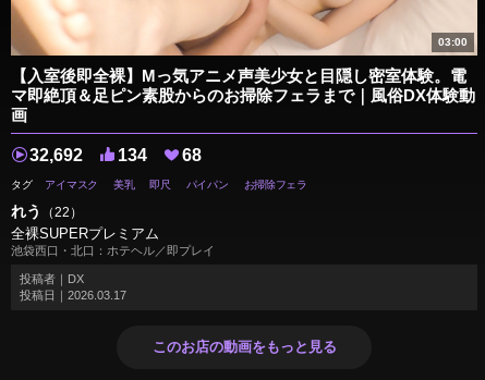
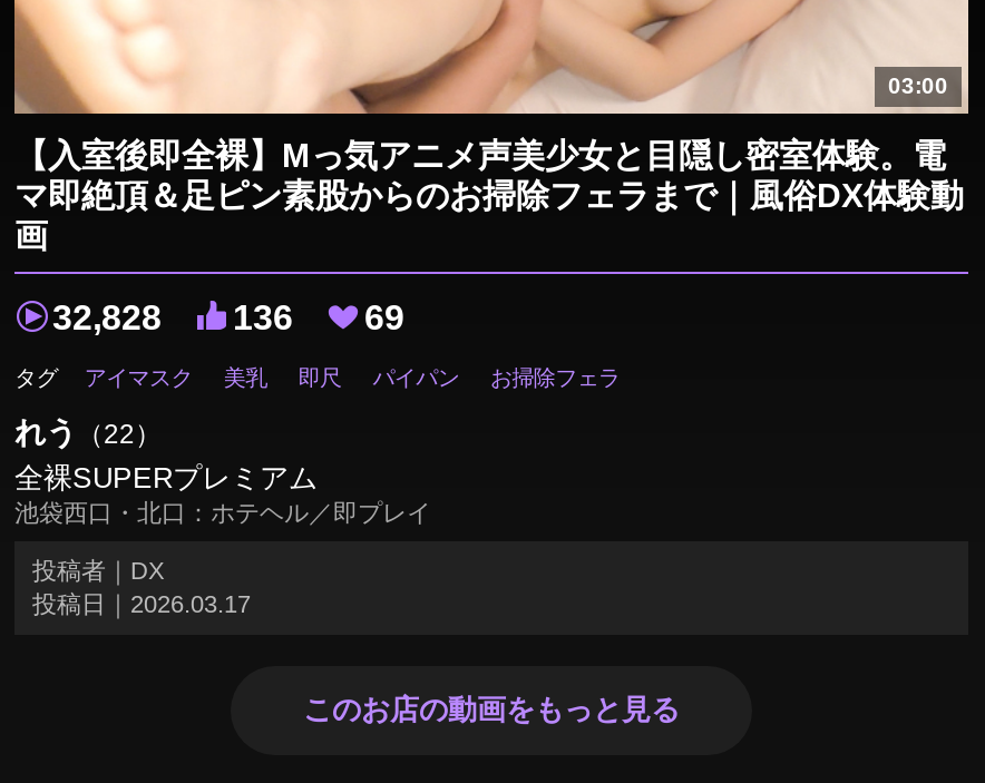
[29,146,83,164] 32,692 -> [52,298,162,336] 32,828
[118,146,147,164] 134 -> [233,298,293,336] 136
[182,146,202,164] 68 -> [364,298,404,336] 69

